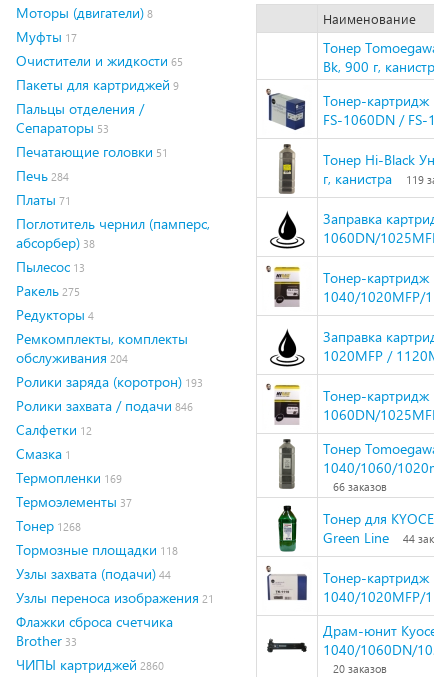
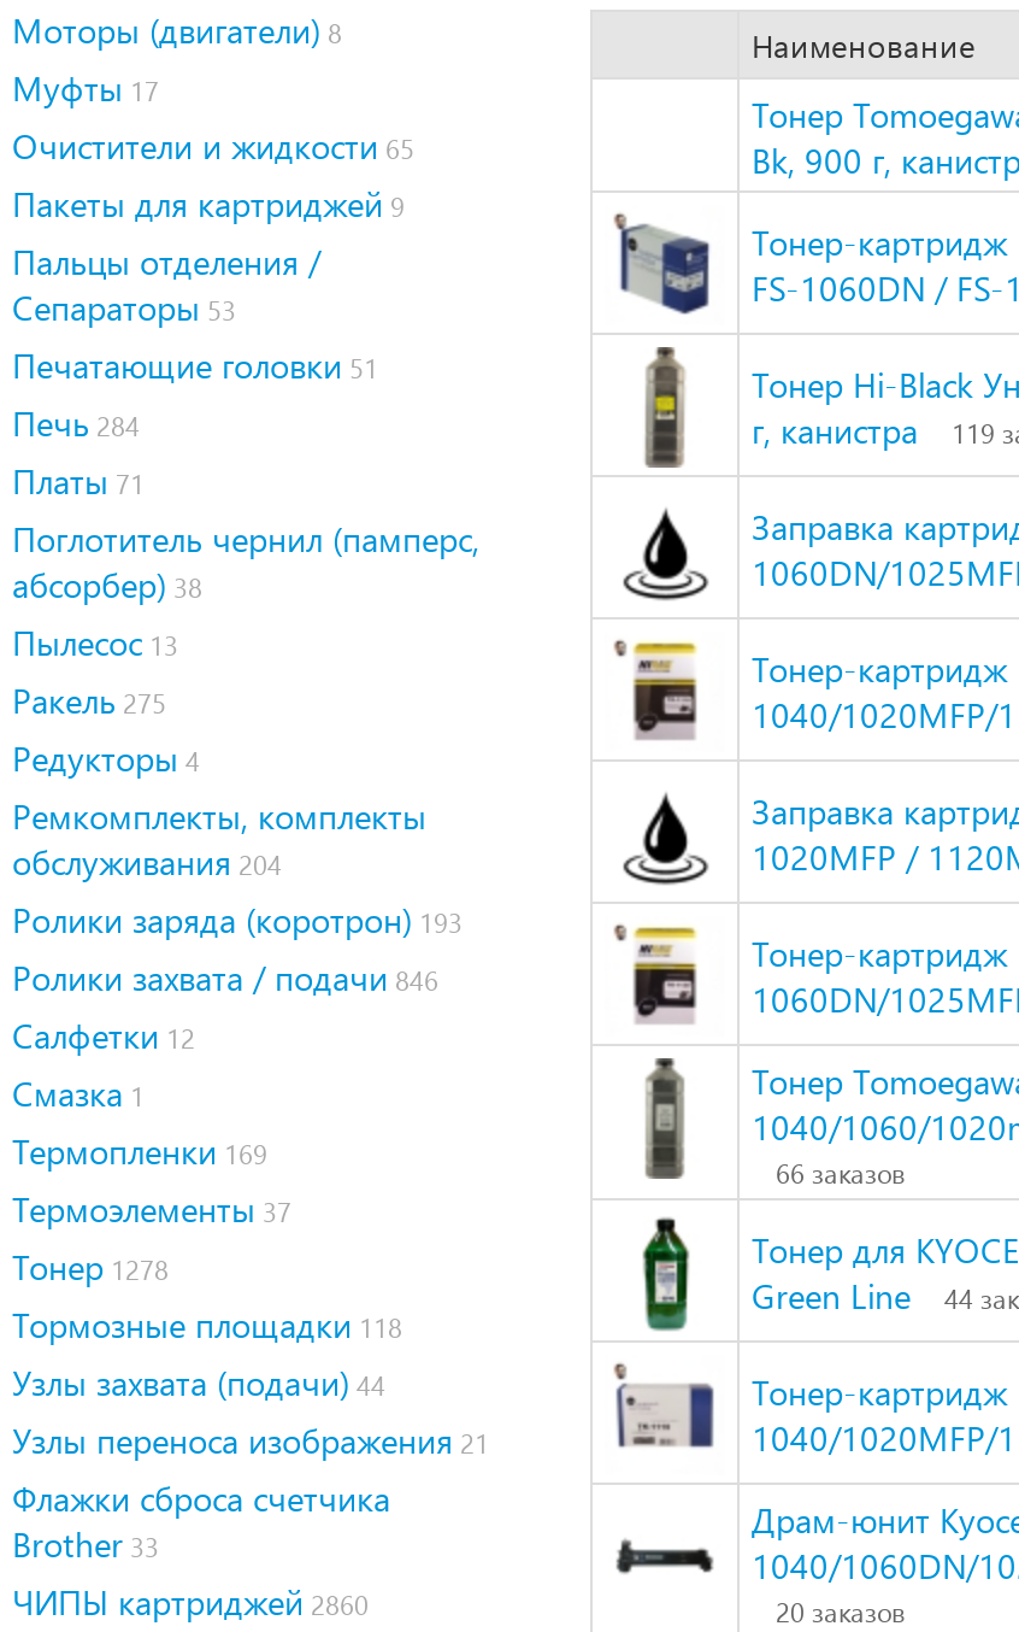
[16,516,81,535] Тонер 1268 -> [12,1244,169,1290] Тонер 1278

